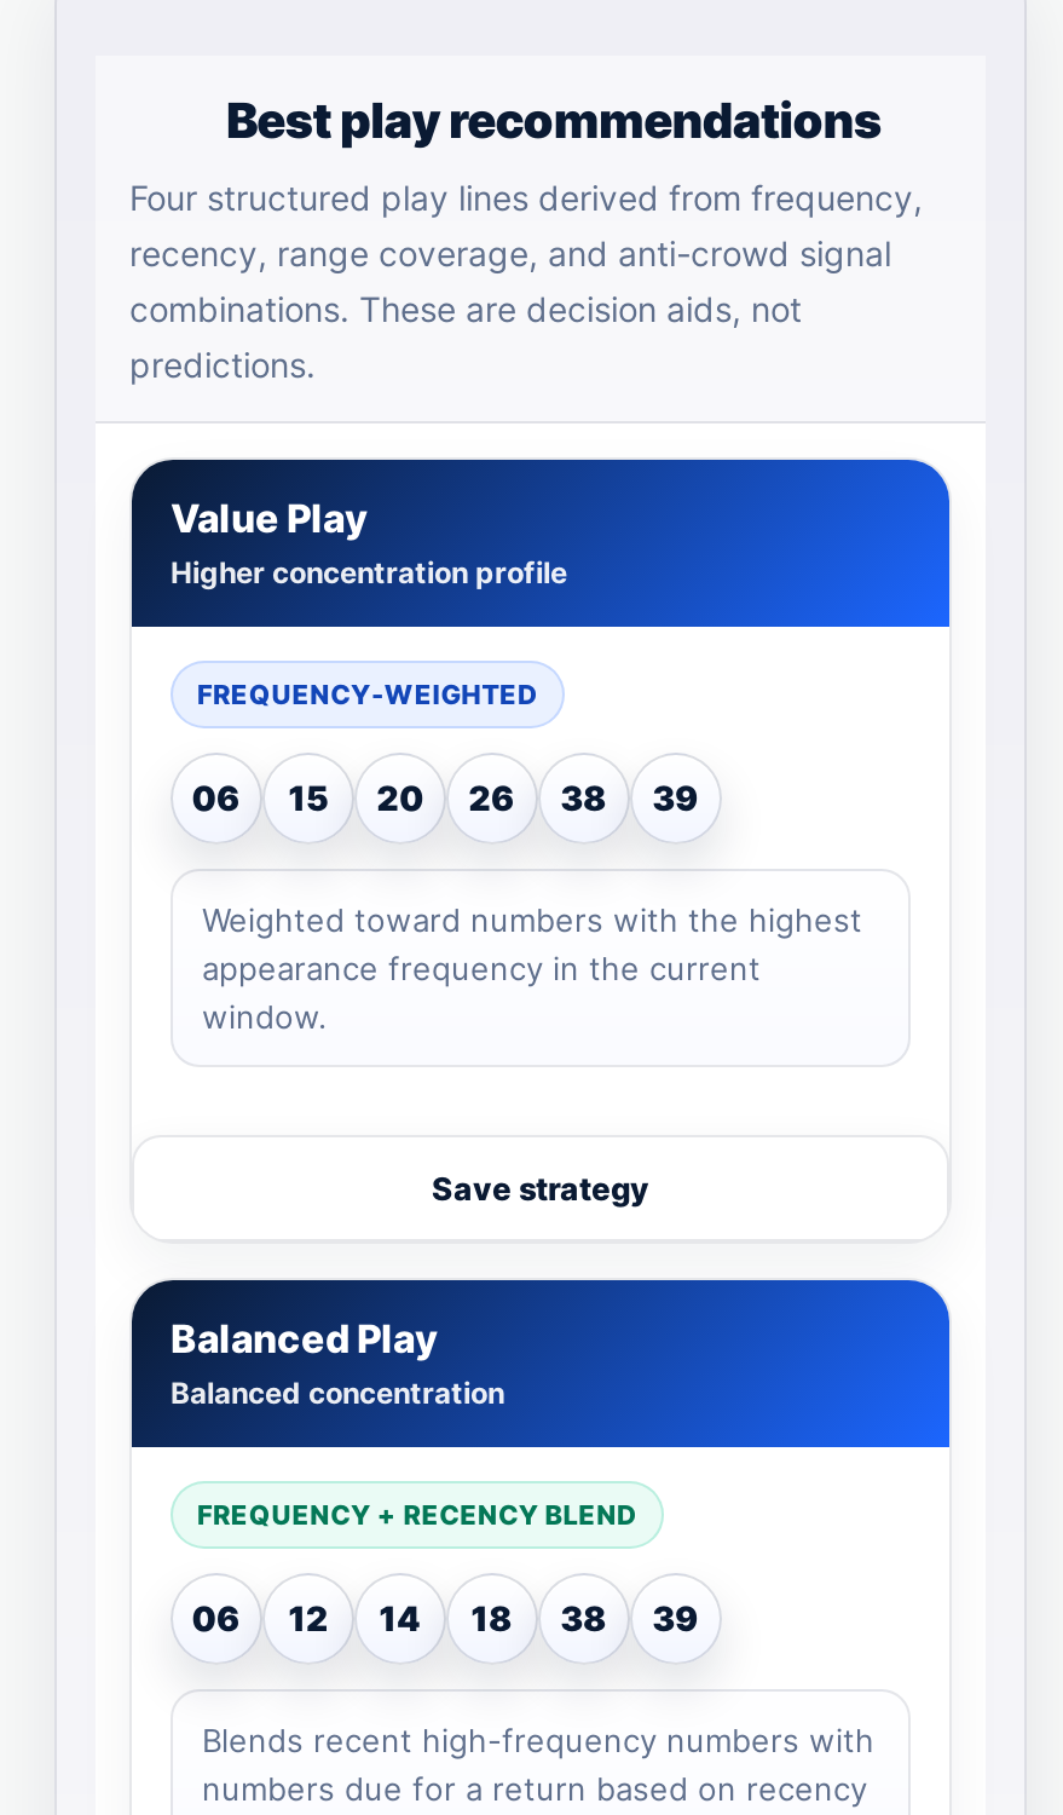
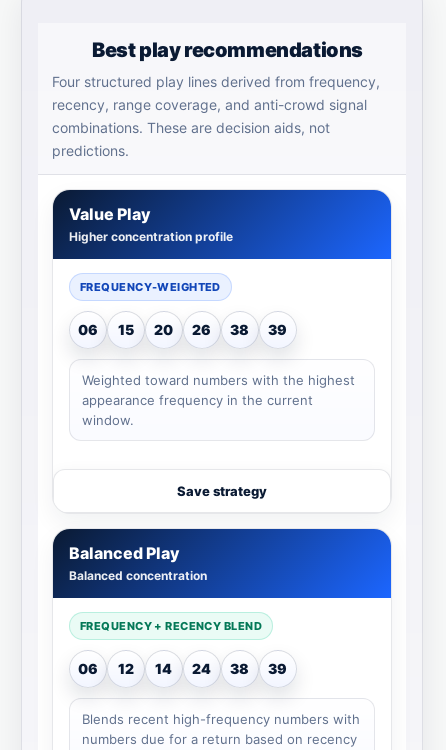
[192,1597,700,1638] 06 12 14 18 38 39 -> [78,660,288,677] 06 12 14 24 38 39

